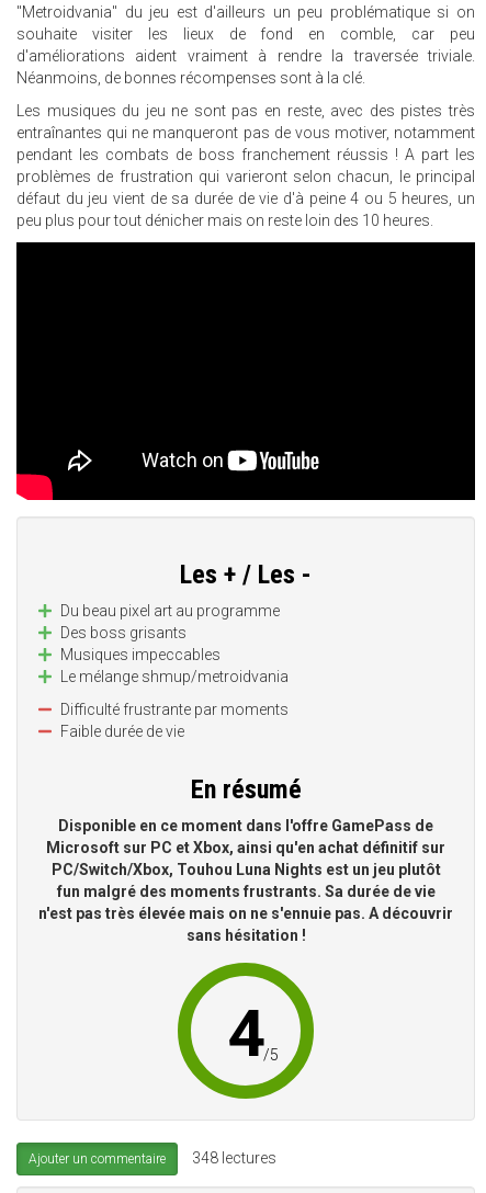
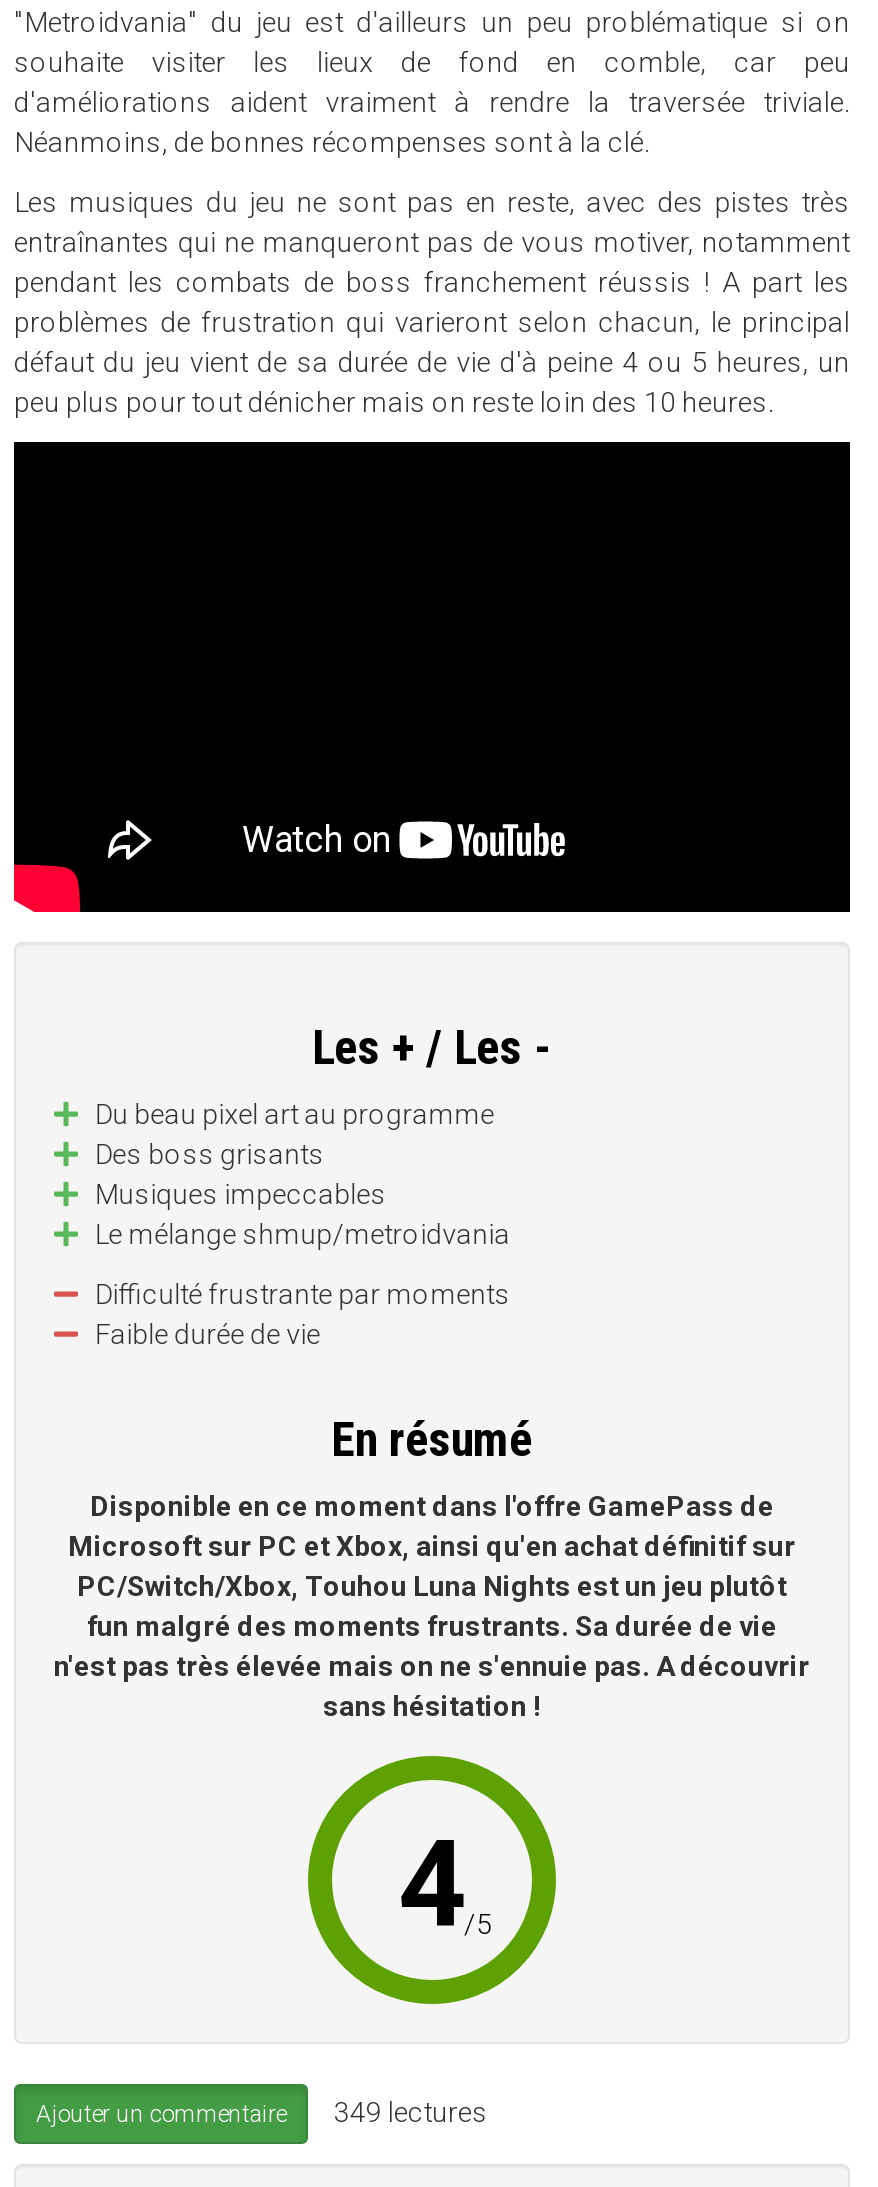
[29,1149,276,1167] Ajouter un commentaire 348 lectures -> [36,2096,488,2128] Ajouter un commentaire 349 lectures

